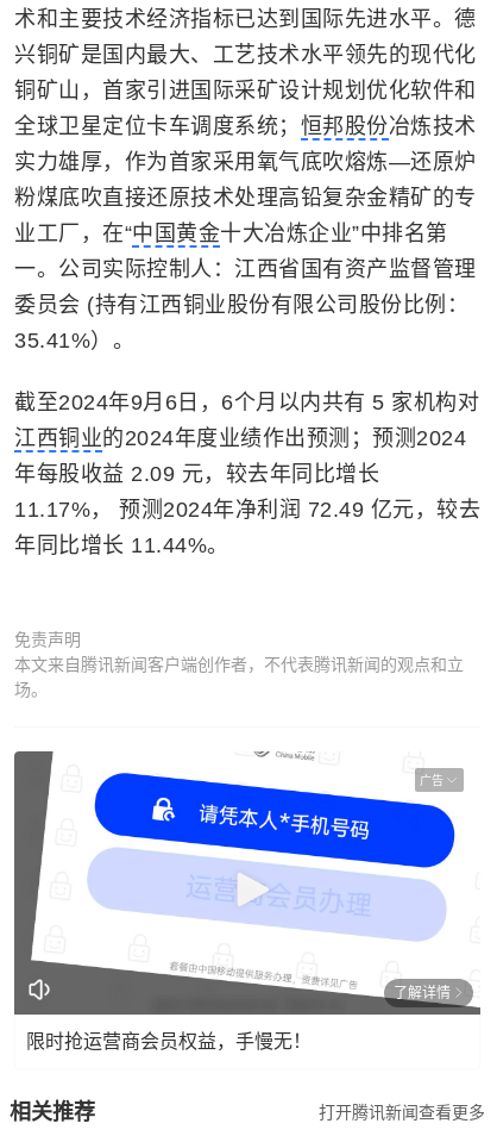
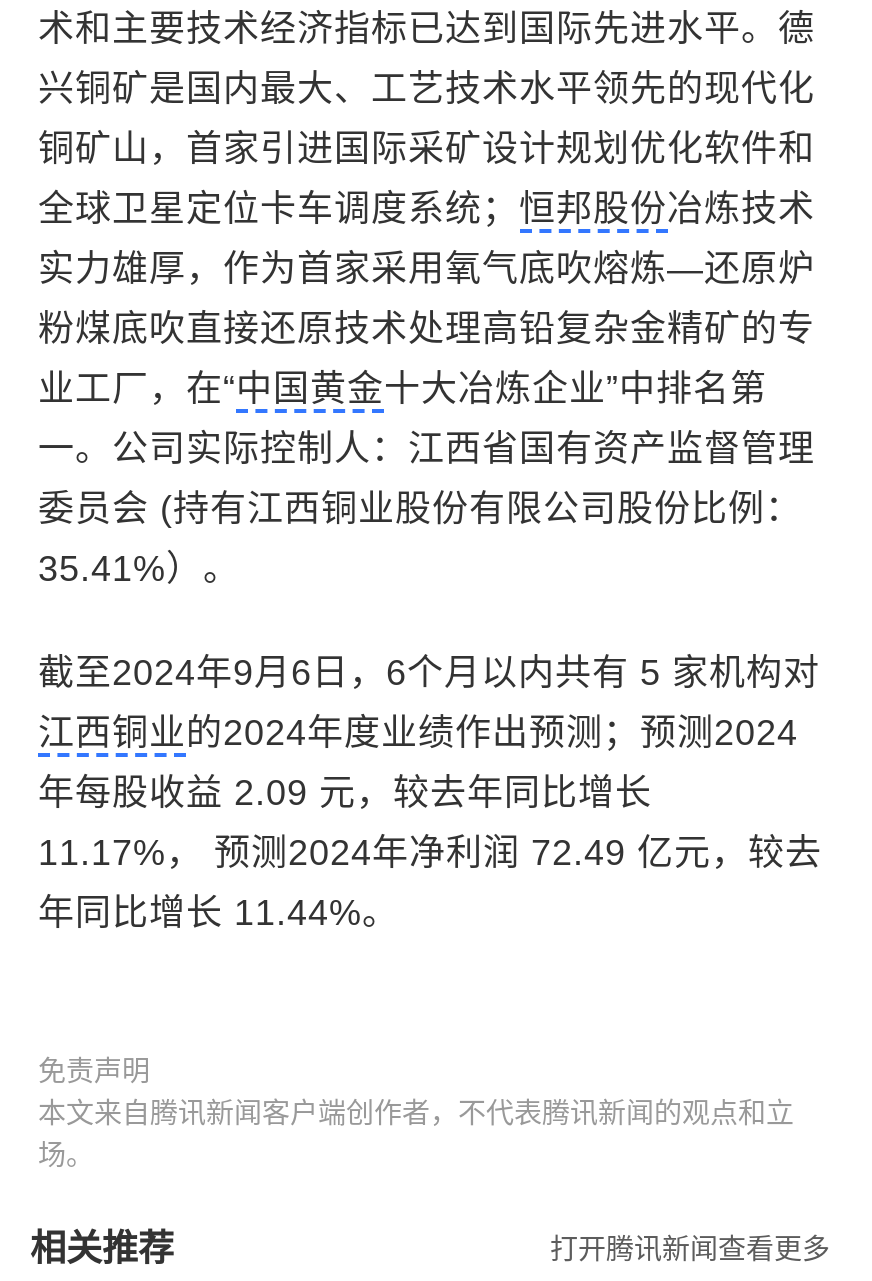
[13,750,482,1016] [image] | 广告 -> none
[26,984,451,1051] 了解详情 | 限时抢运营商会员权益，手慢无！ -> none

